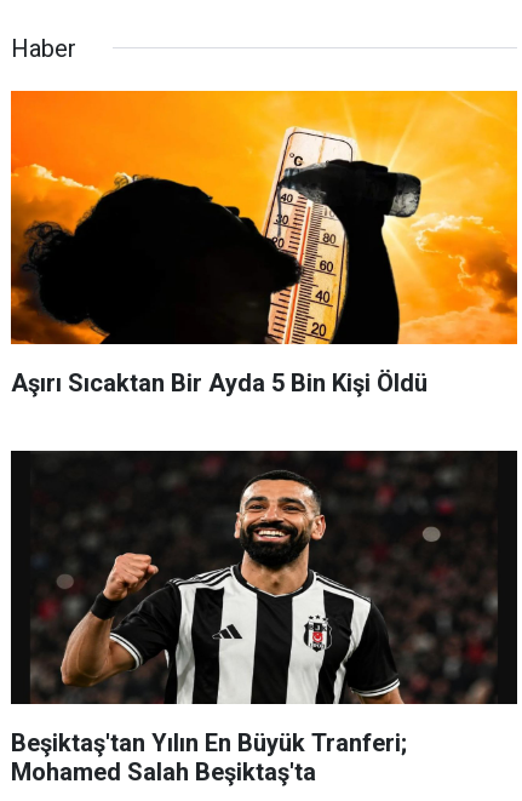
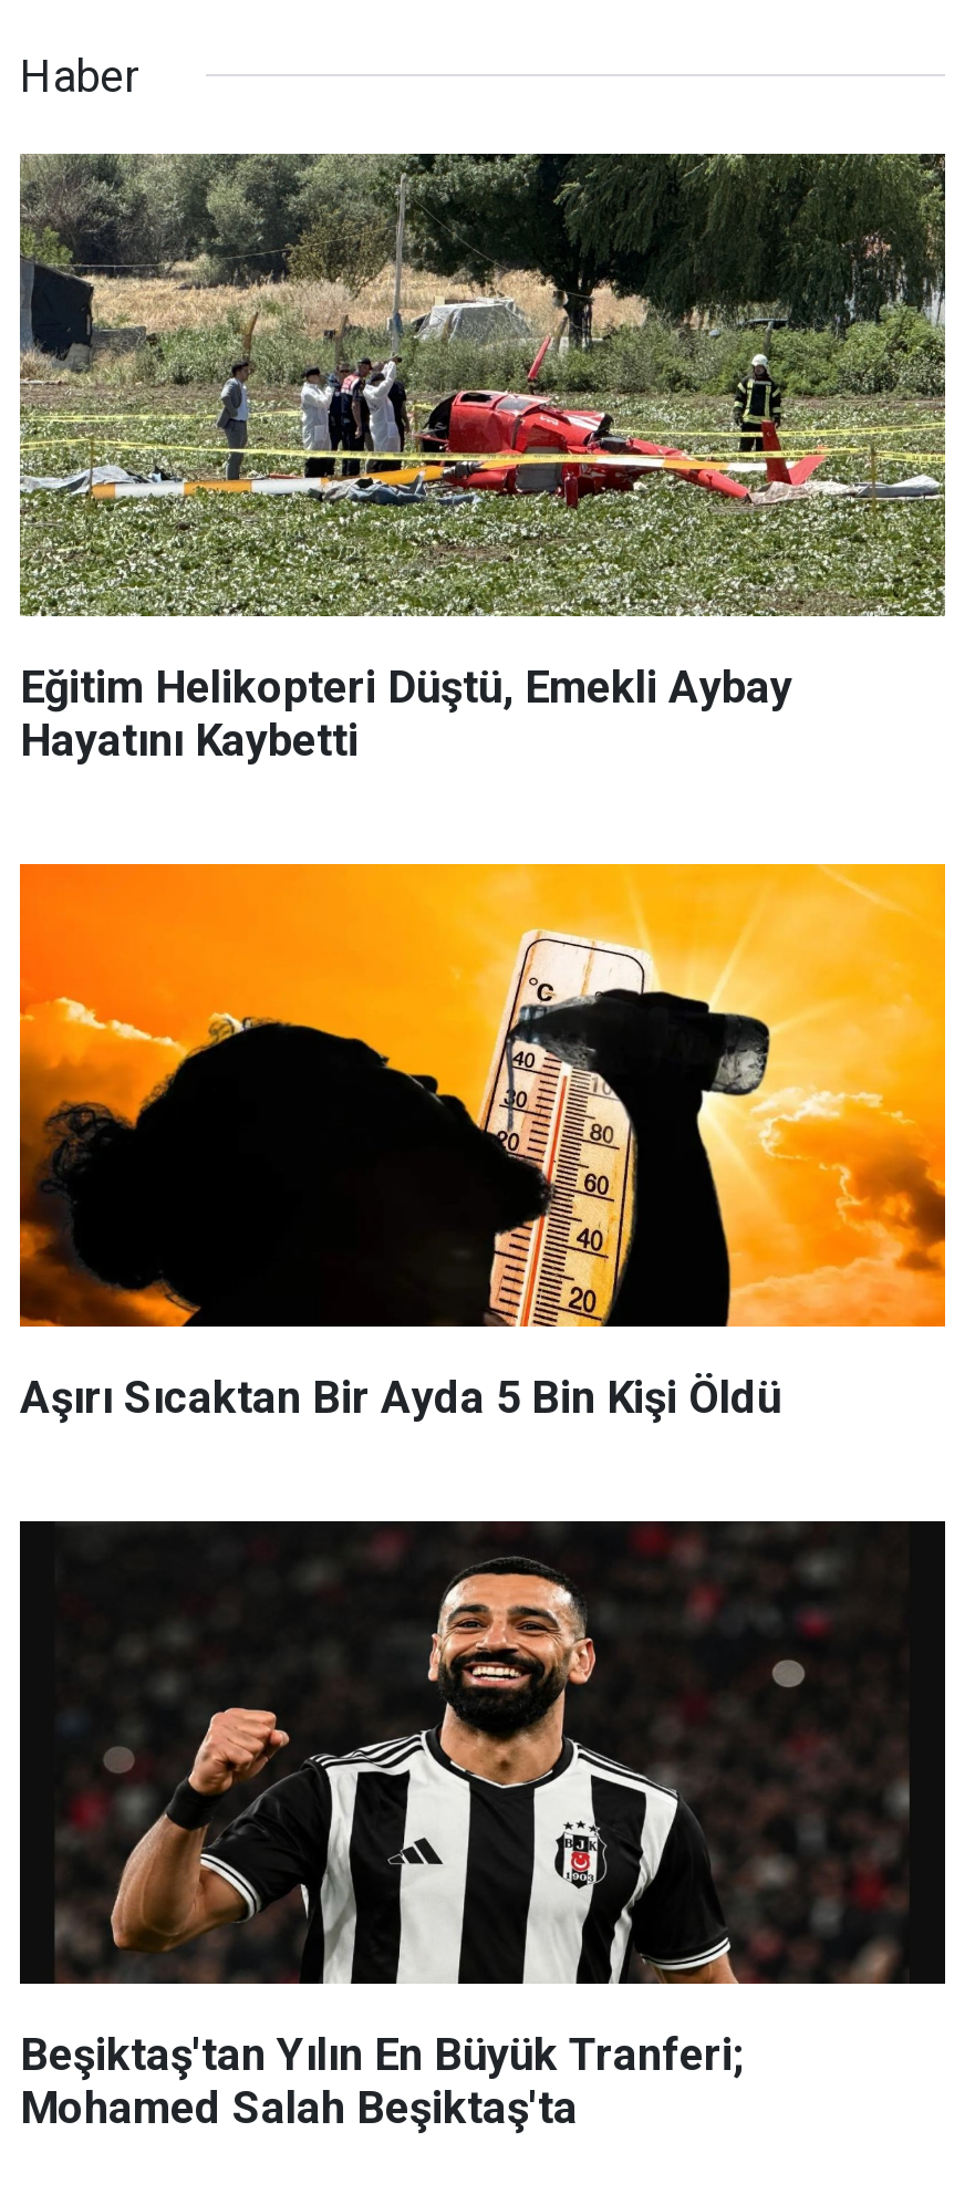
none -> [18,152,947,766] [image] | Eğitim Helikopteri Düştü, Emekli Aybay | Hayatını Kaybetti

